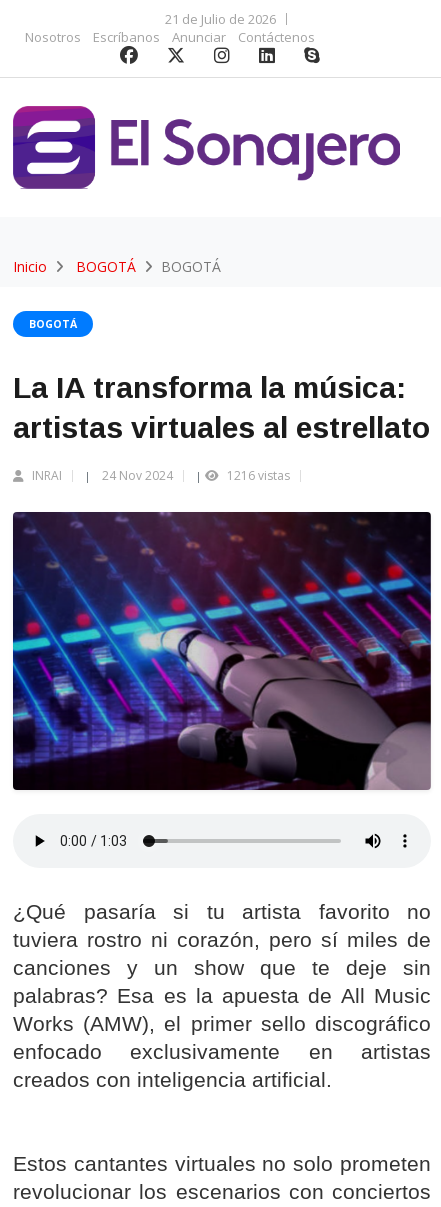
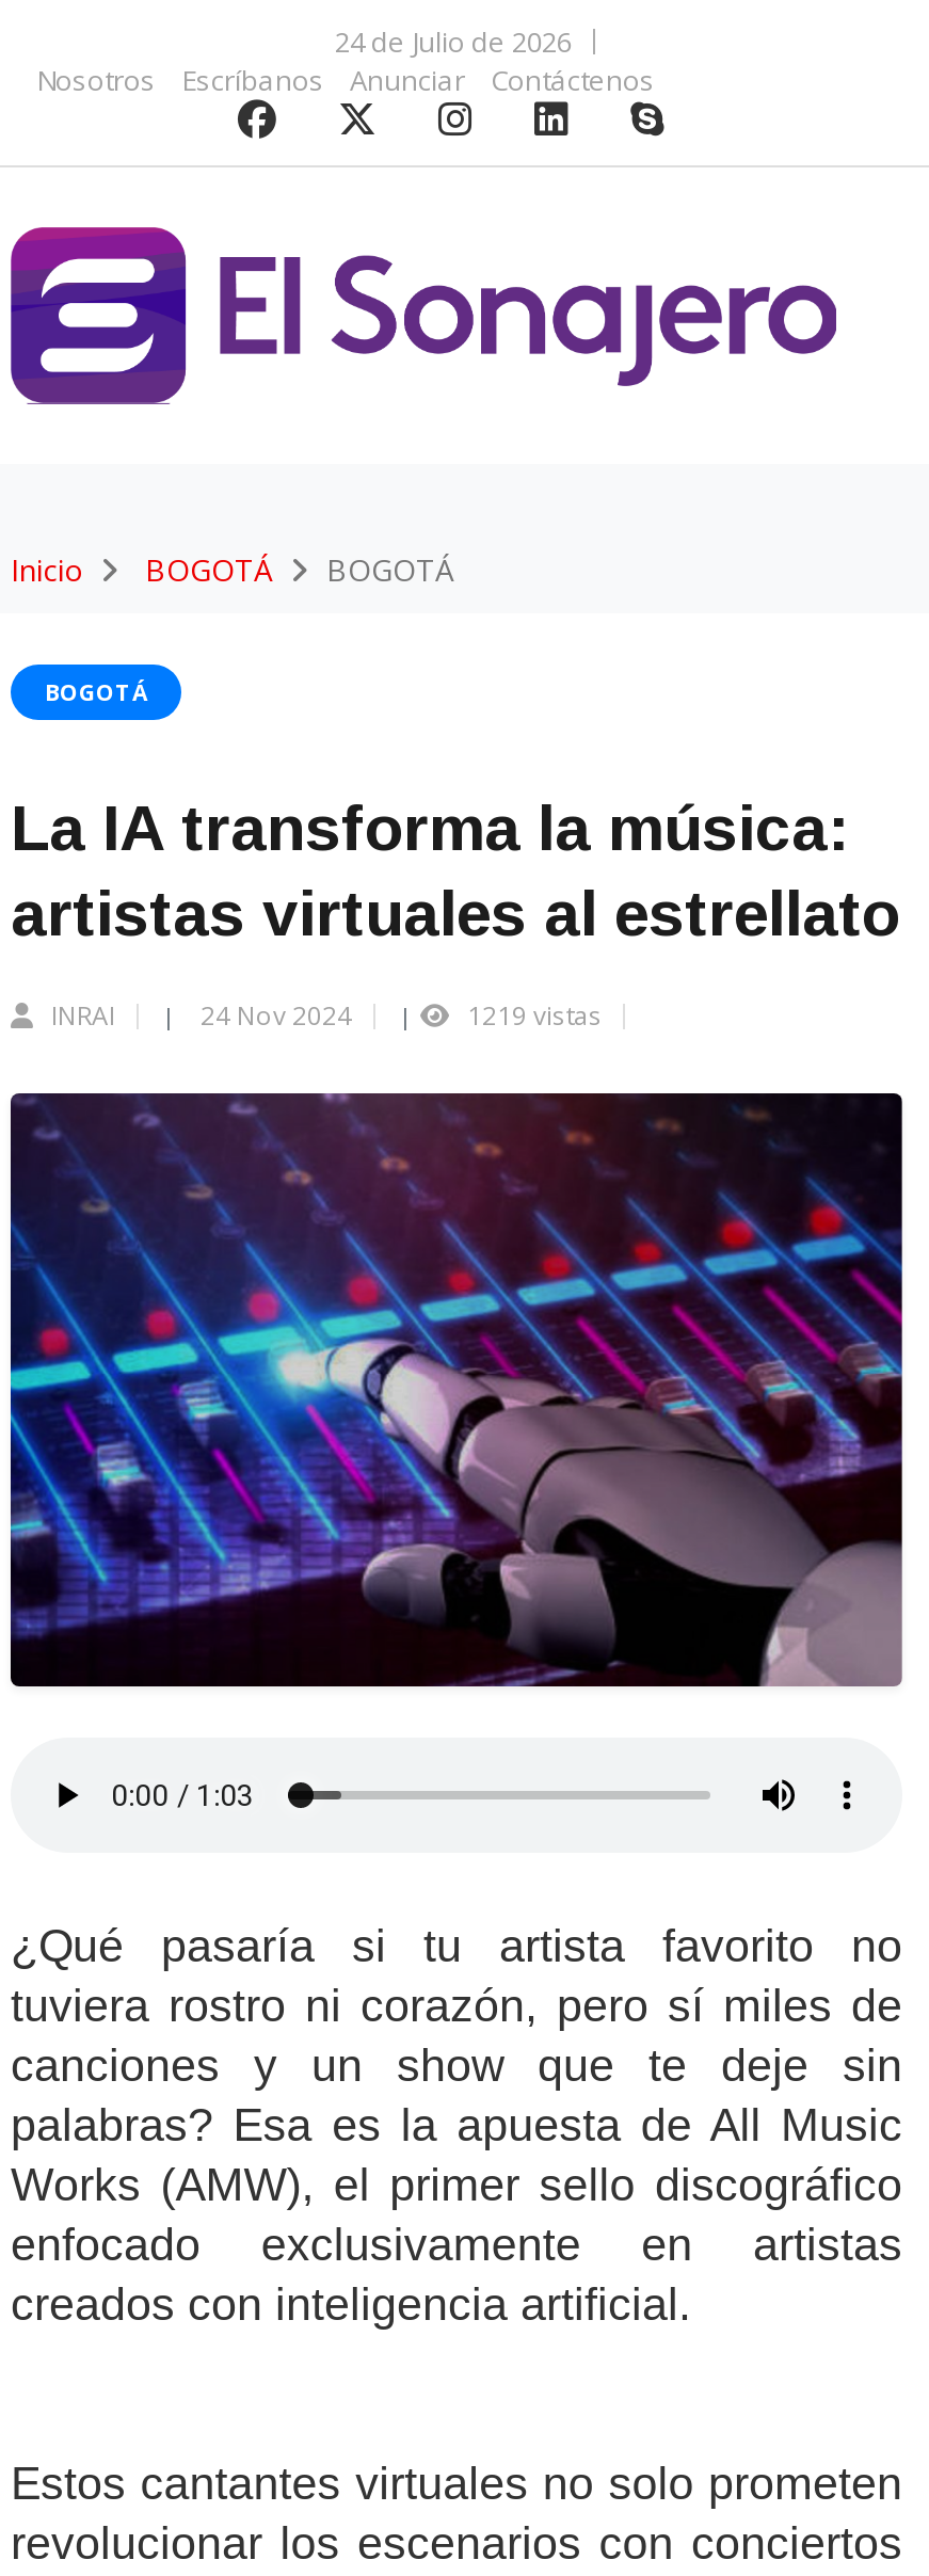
[162,10,276,28] 21 de Julio de 2026 -> [329,22,572,61] 24 de Julio de 2026
[224,467,290,484] 1216 vistas -> [461,997,602,1033] 1219 vistas

